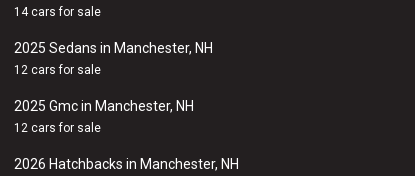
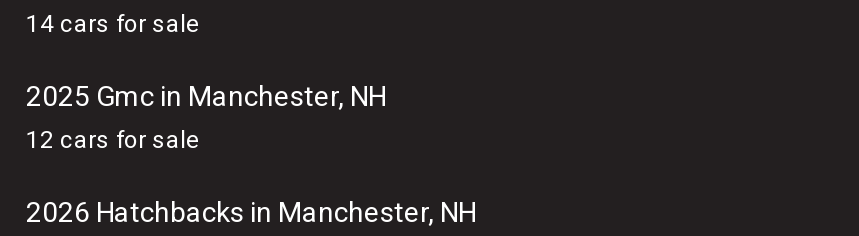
[14,40,213,77] 2025 Sedans in Manchester, NH | 12 cars for sale -> none

